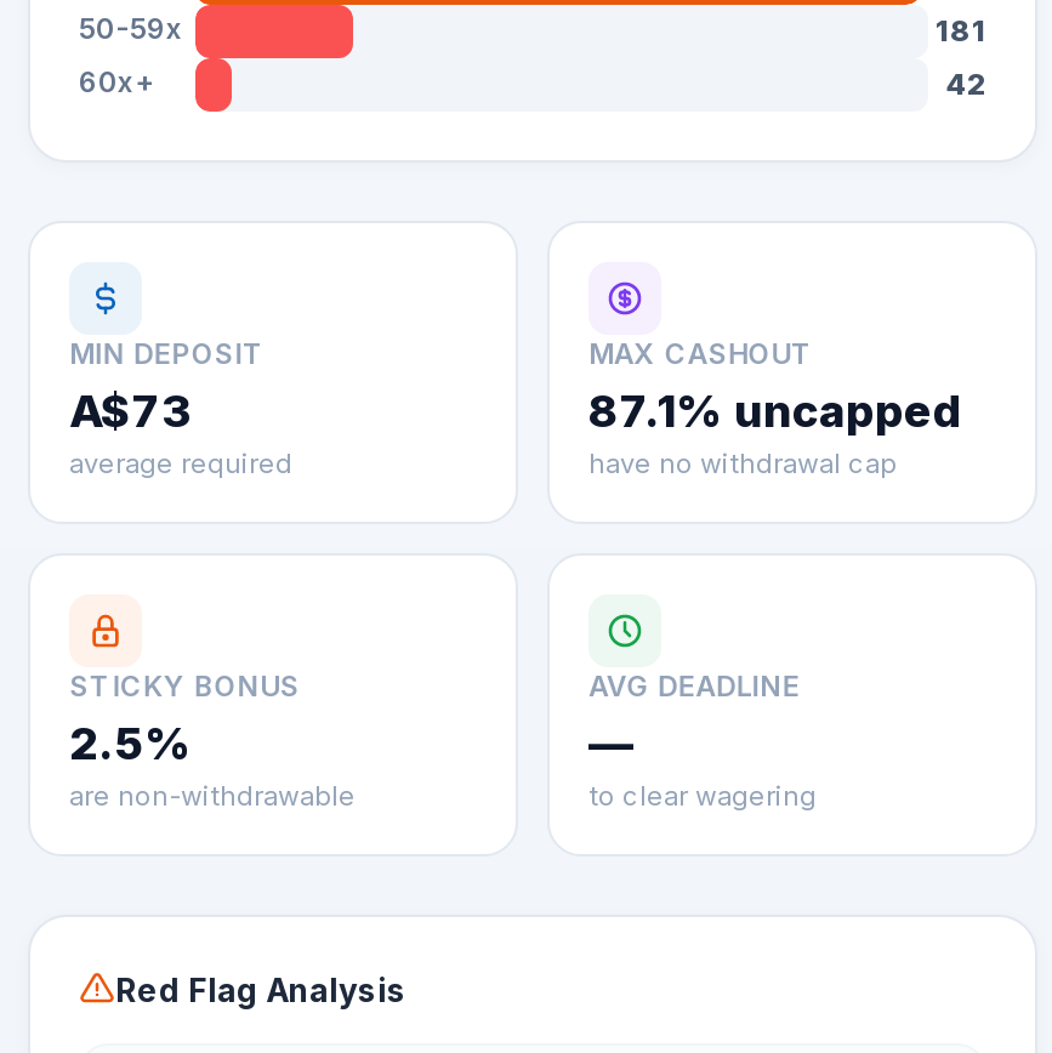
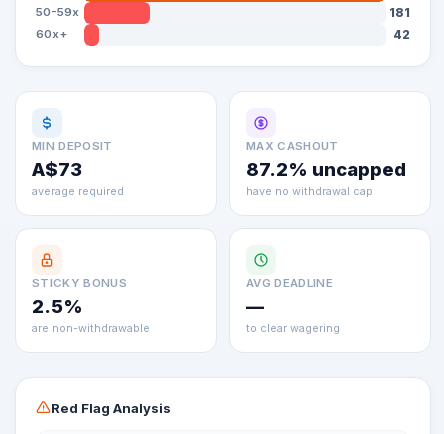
[588,382,962,436] 87.1% uncapped -> [246,157,406,179] 87.2% uncapped

